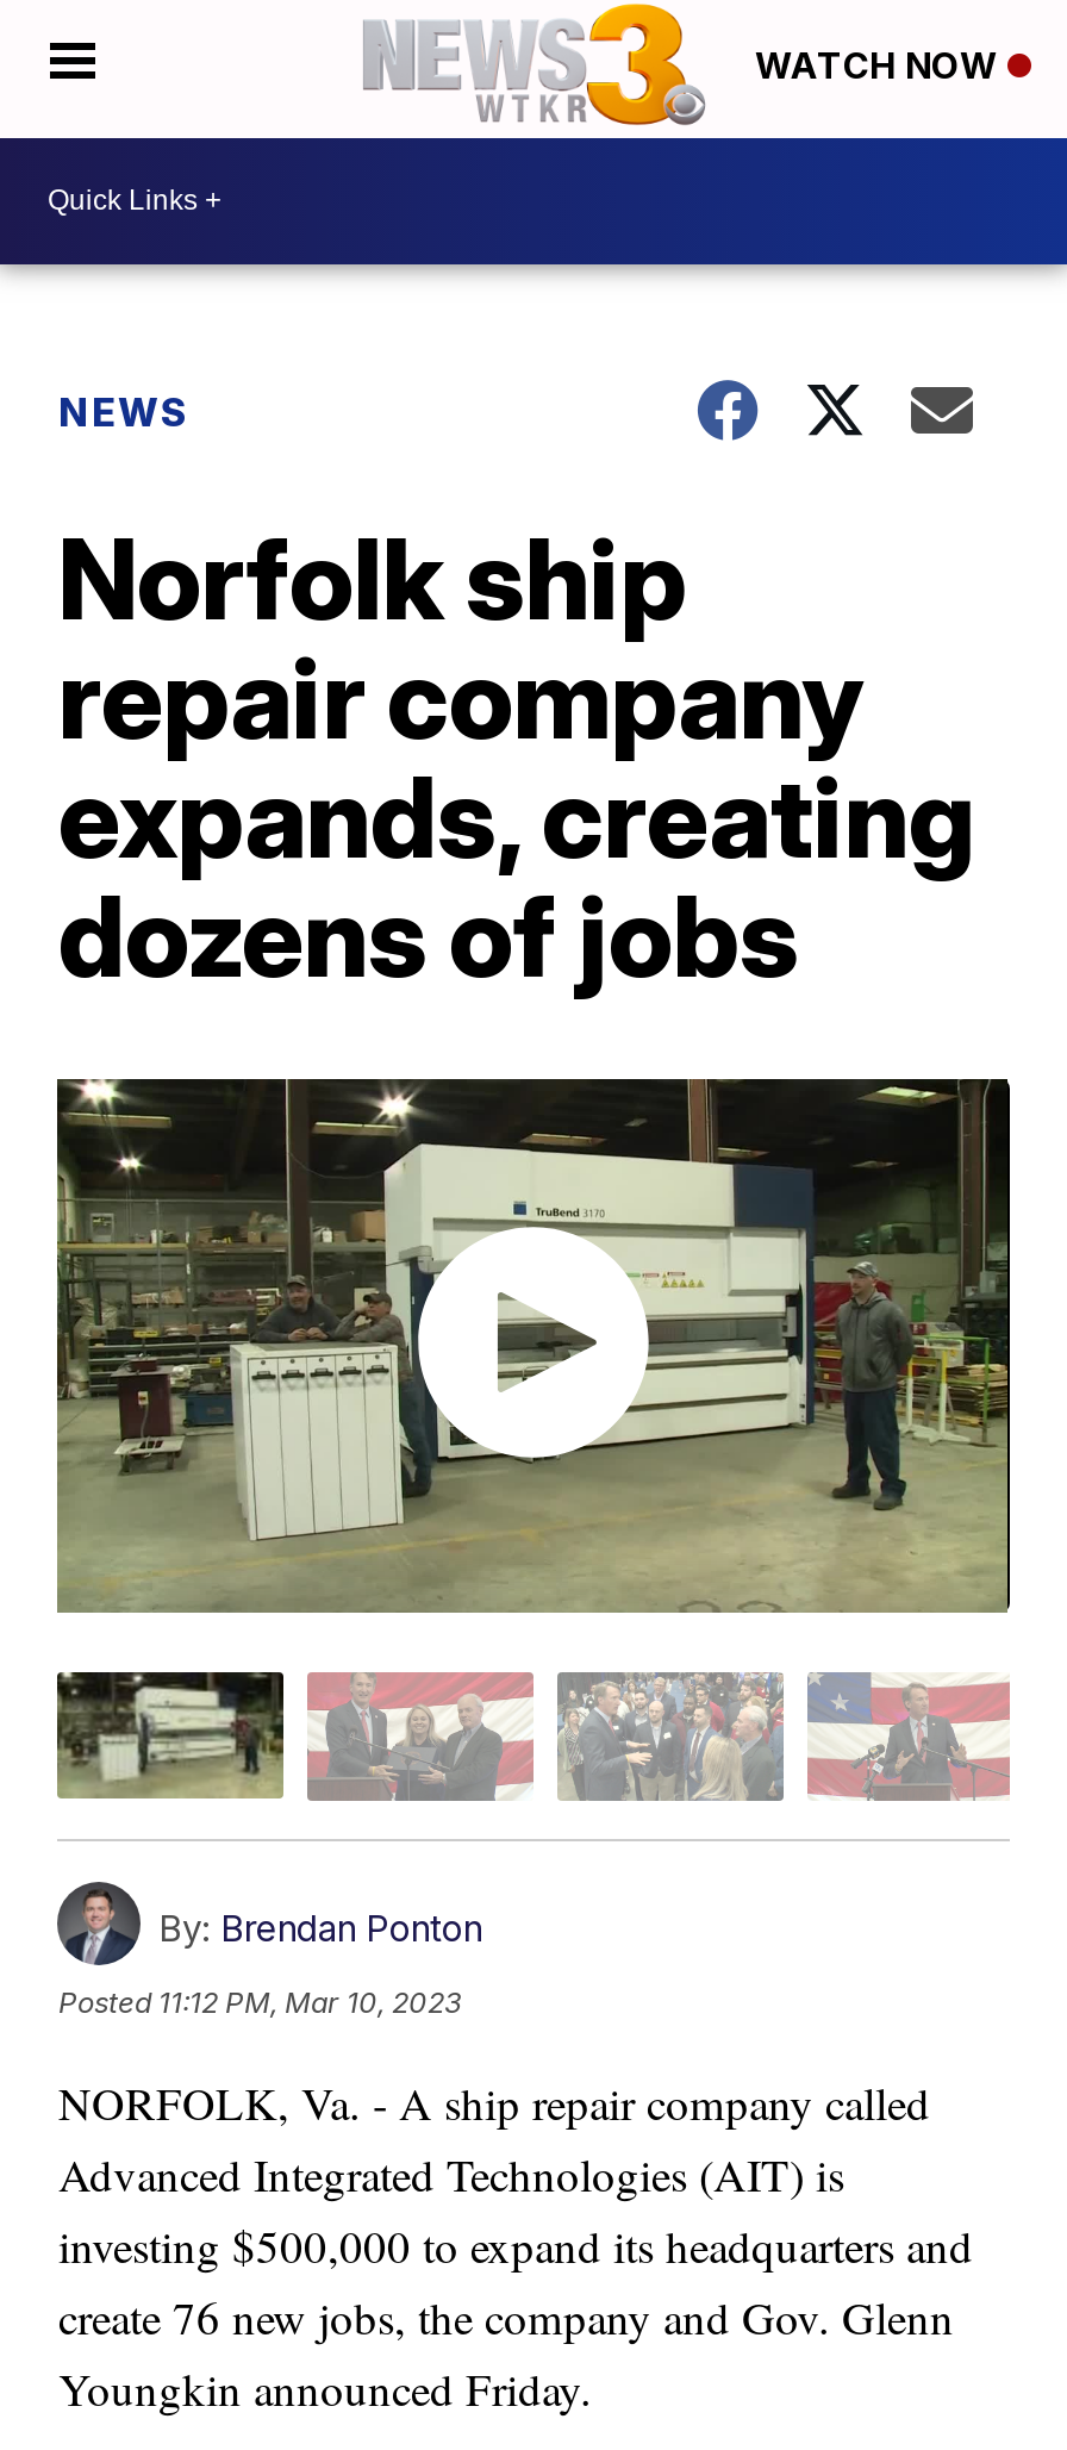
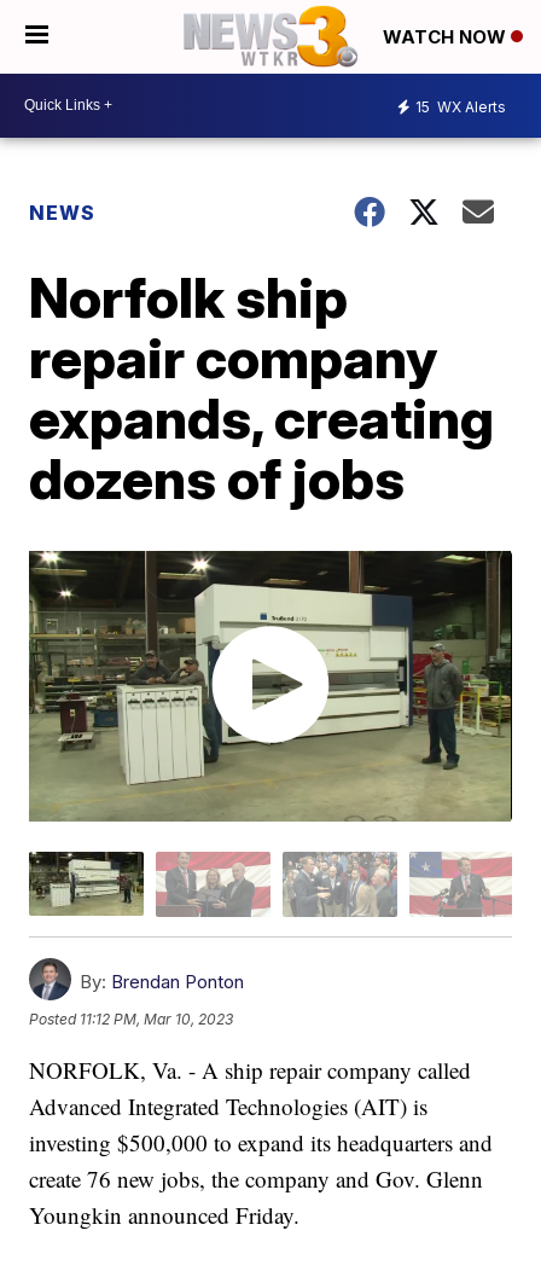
none -> [415,98,506,116] 15 WX Alerts

